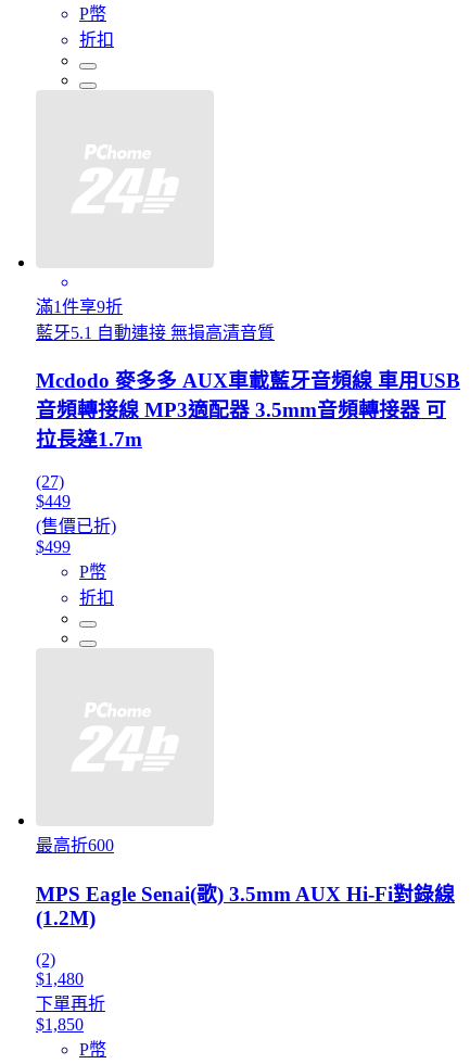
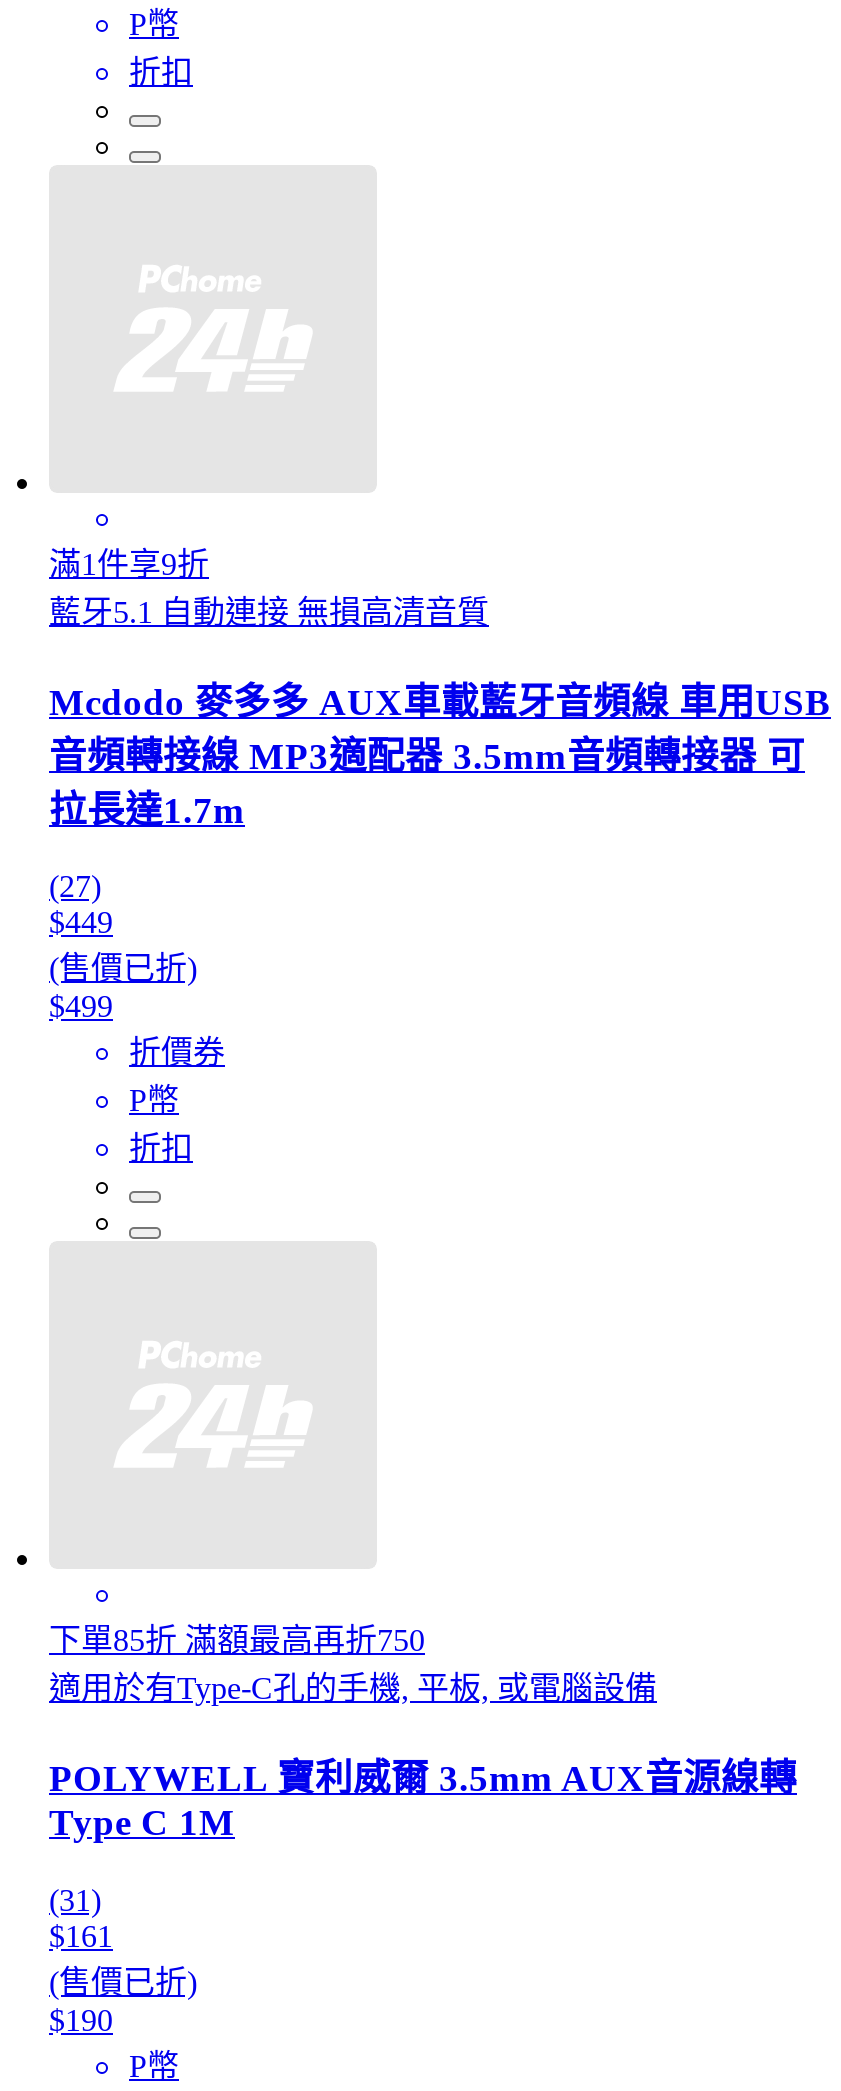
none -> [129,1036,225,1070] 折價券
[36,836,114,854] 最高折600 -> [49,1624,657,1706] 下單85折 滿額最高再折750 | 適用於有Type-C孔的手機, 平板, 或電腦設備
[36,882,455,929] MPS Eagle Senai(歌) 3.5mm AUX Hi-Fi對錄線 | (1.2M) -> [49,1757,797,1843] POLYWELL 寶利威爾 3.5mm AUX音源線轉 | Type C 1M
[36,950,105,1034] (2) | $1,480 | 下單再折 | $1,850 -> [49,1883,197,2037] (31) | $161 | (售價已折) | $190

